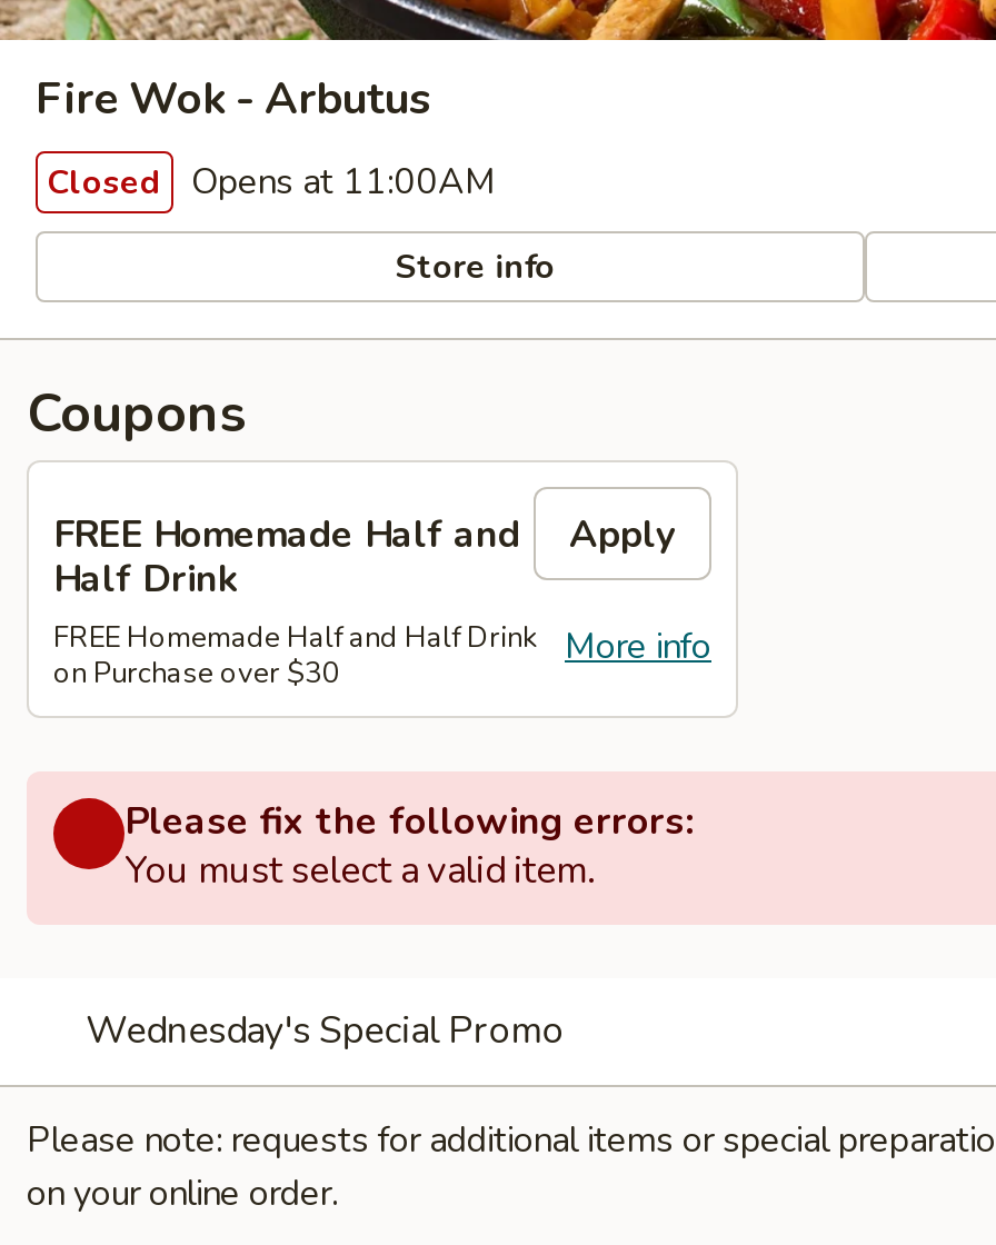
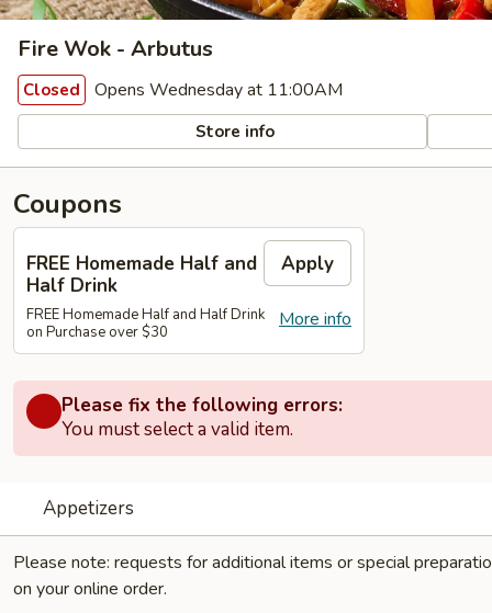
[47,158,496,207] Closed Opens at 11:00AM -> [23,78,343,102] Closed Opens Wednesday at 11:00AM
[86,1004,564,1055] Wednesday's Special Promo -> [42,495,134,520] Appetizers

